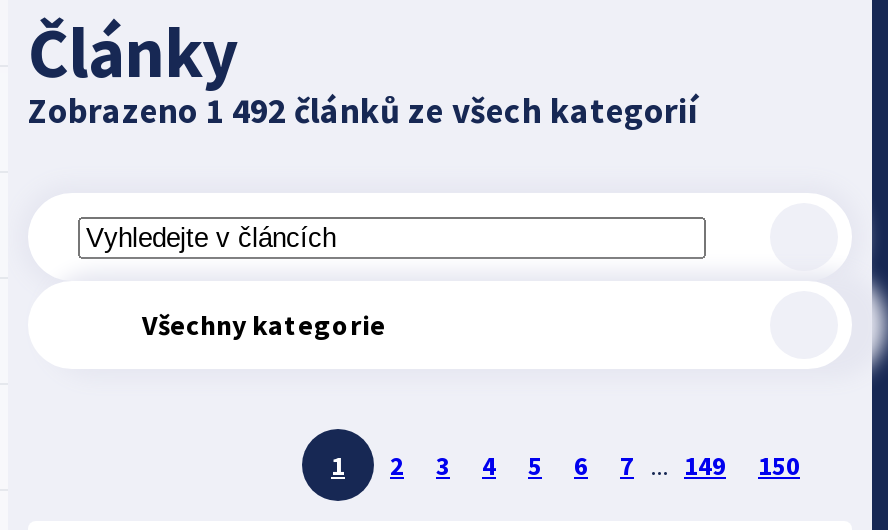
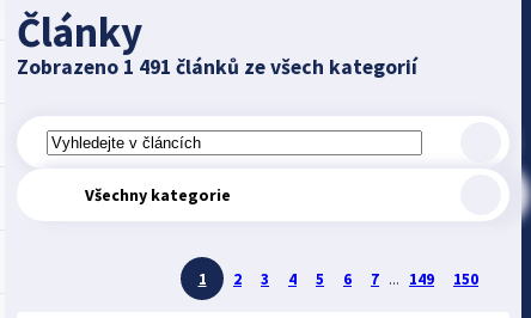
[28,89,698,133] Zobrazeno 1 492 článků ze všech kategorií -> [17,54,417,80] Zobrazeno 1 491 článků ze všech kategorií

